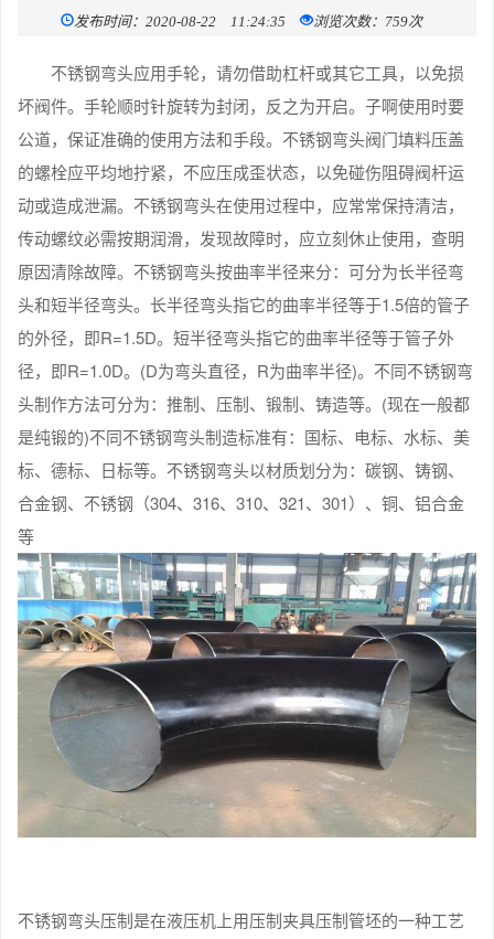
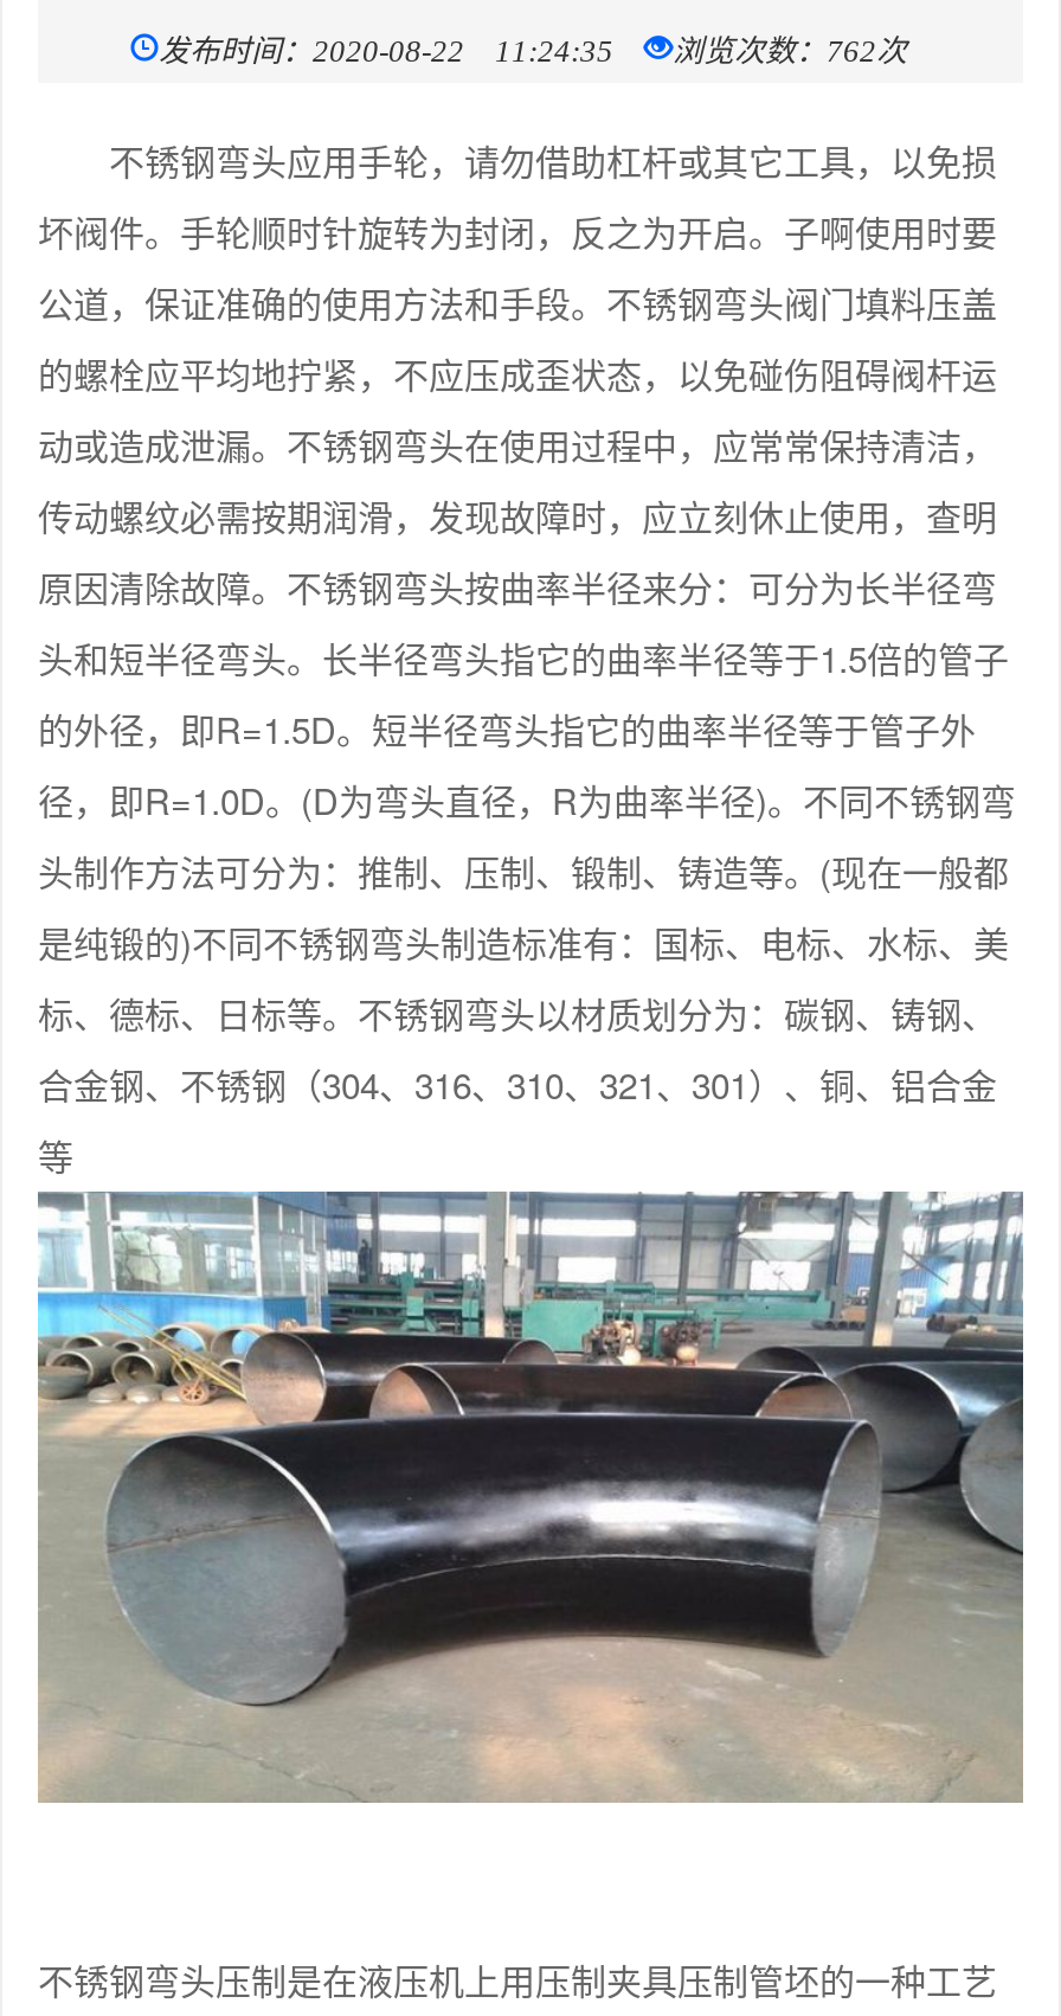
[74,11,422,27] 发布时间：2020-08-22 11:24:35 浏览次数：759次 -> [159,28,907,63] 发布时间：2020-08-22 11:24:35 浏览次数：762次

